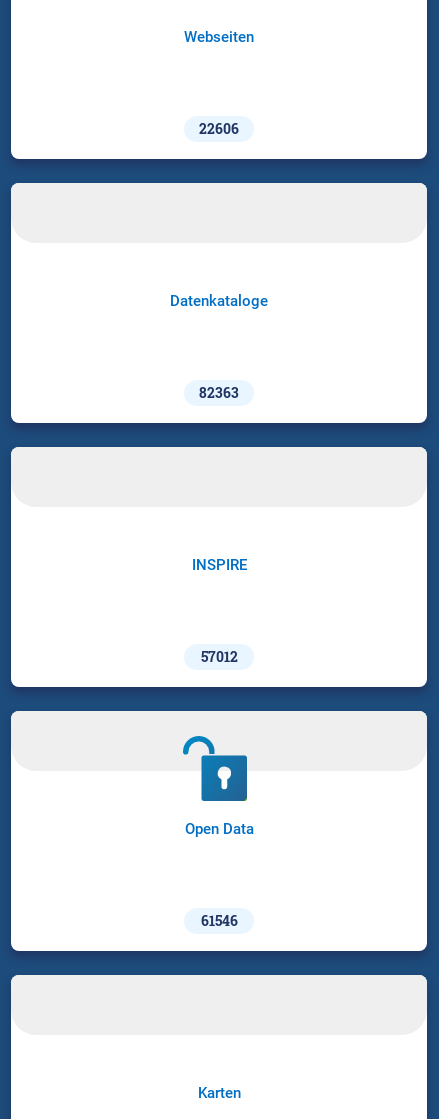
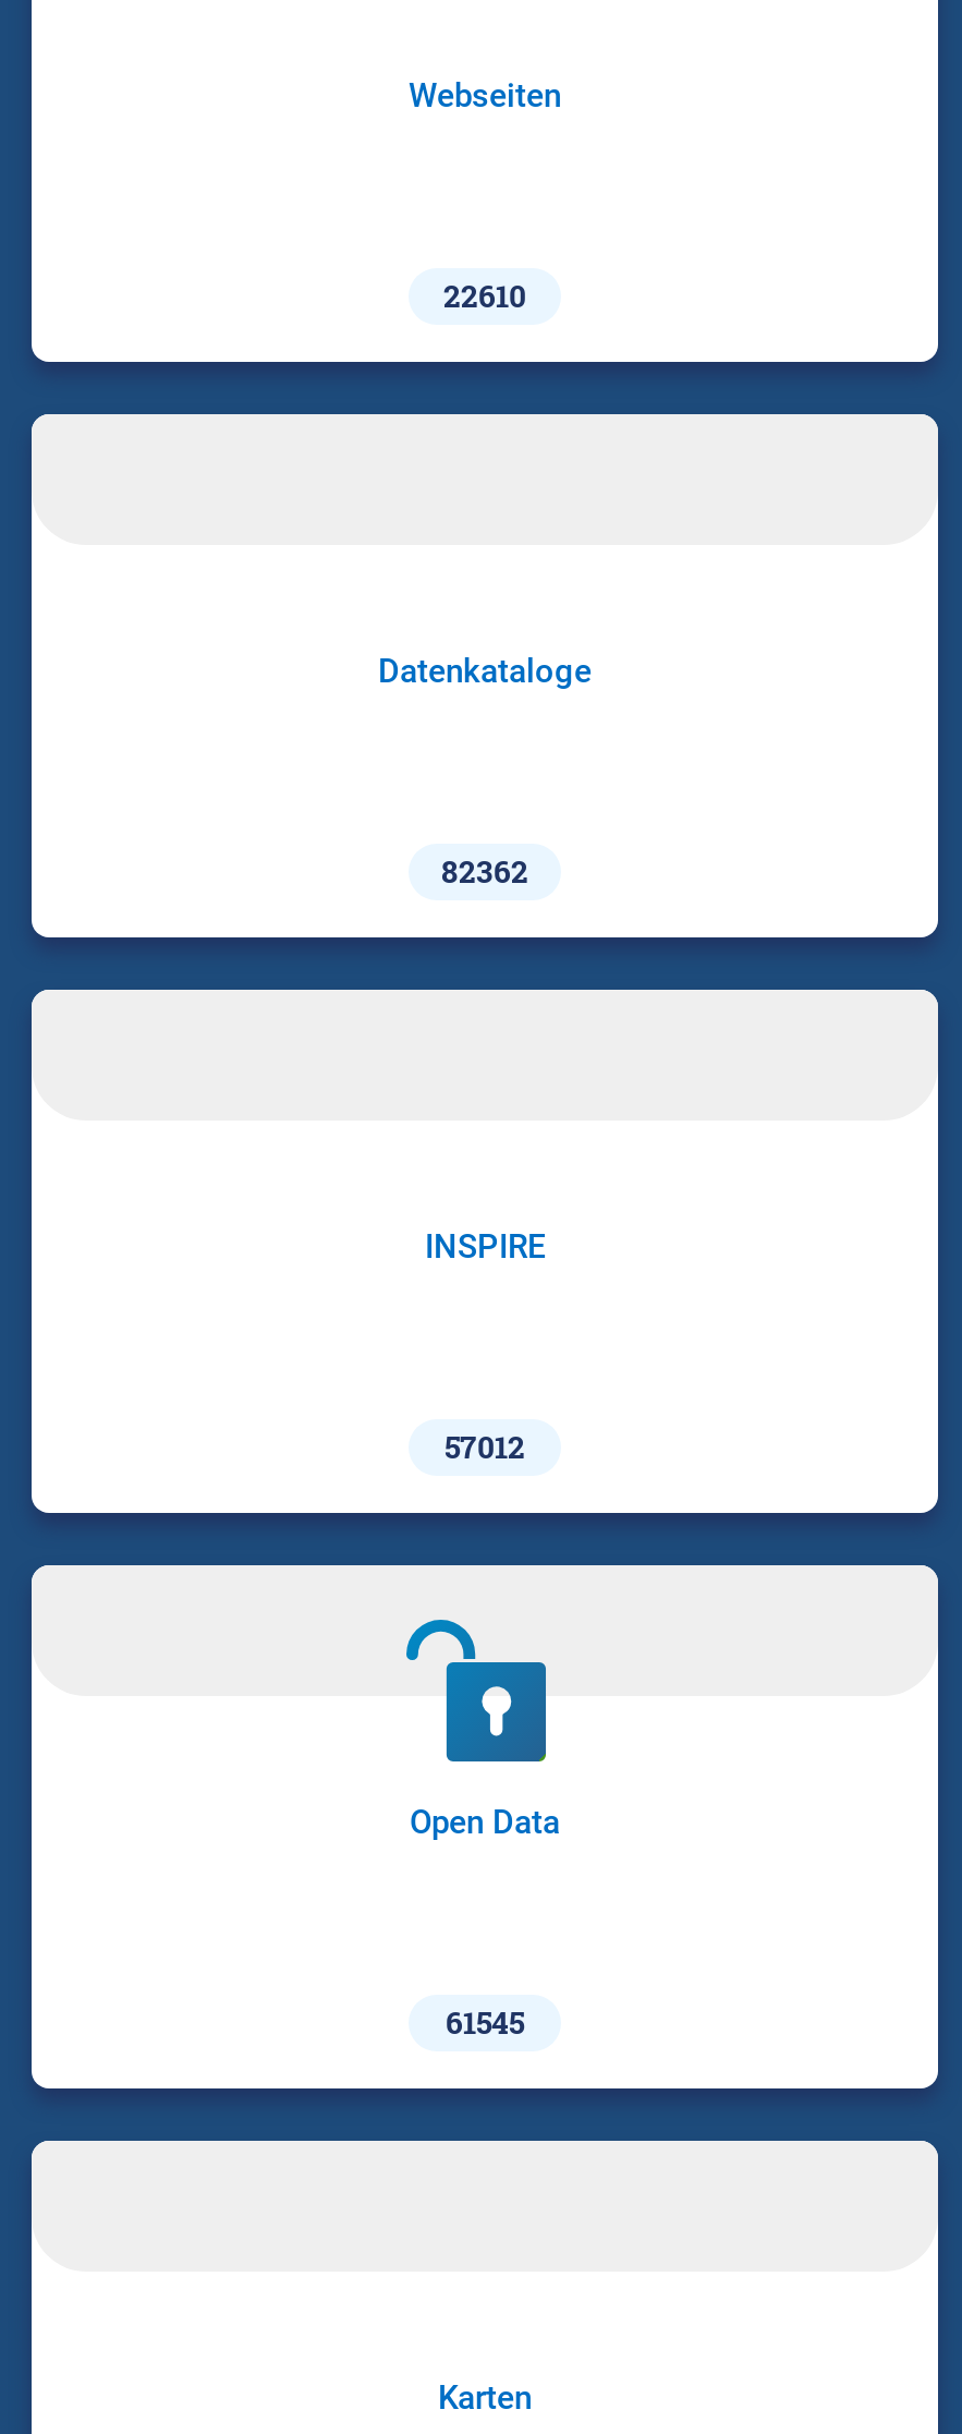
[199,119,239,138] 22606 -> [443,274,526,316] 22610
[199,383,239,402] 82363 -> [441,850,528,891] 82362
[200,911,237,930] 61546 -> [446,2001,524,2042] 61545

